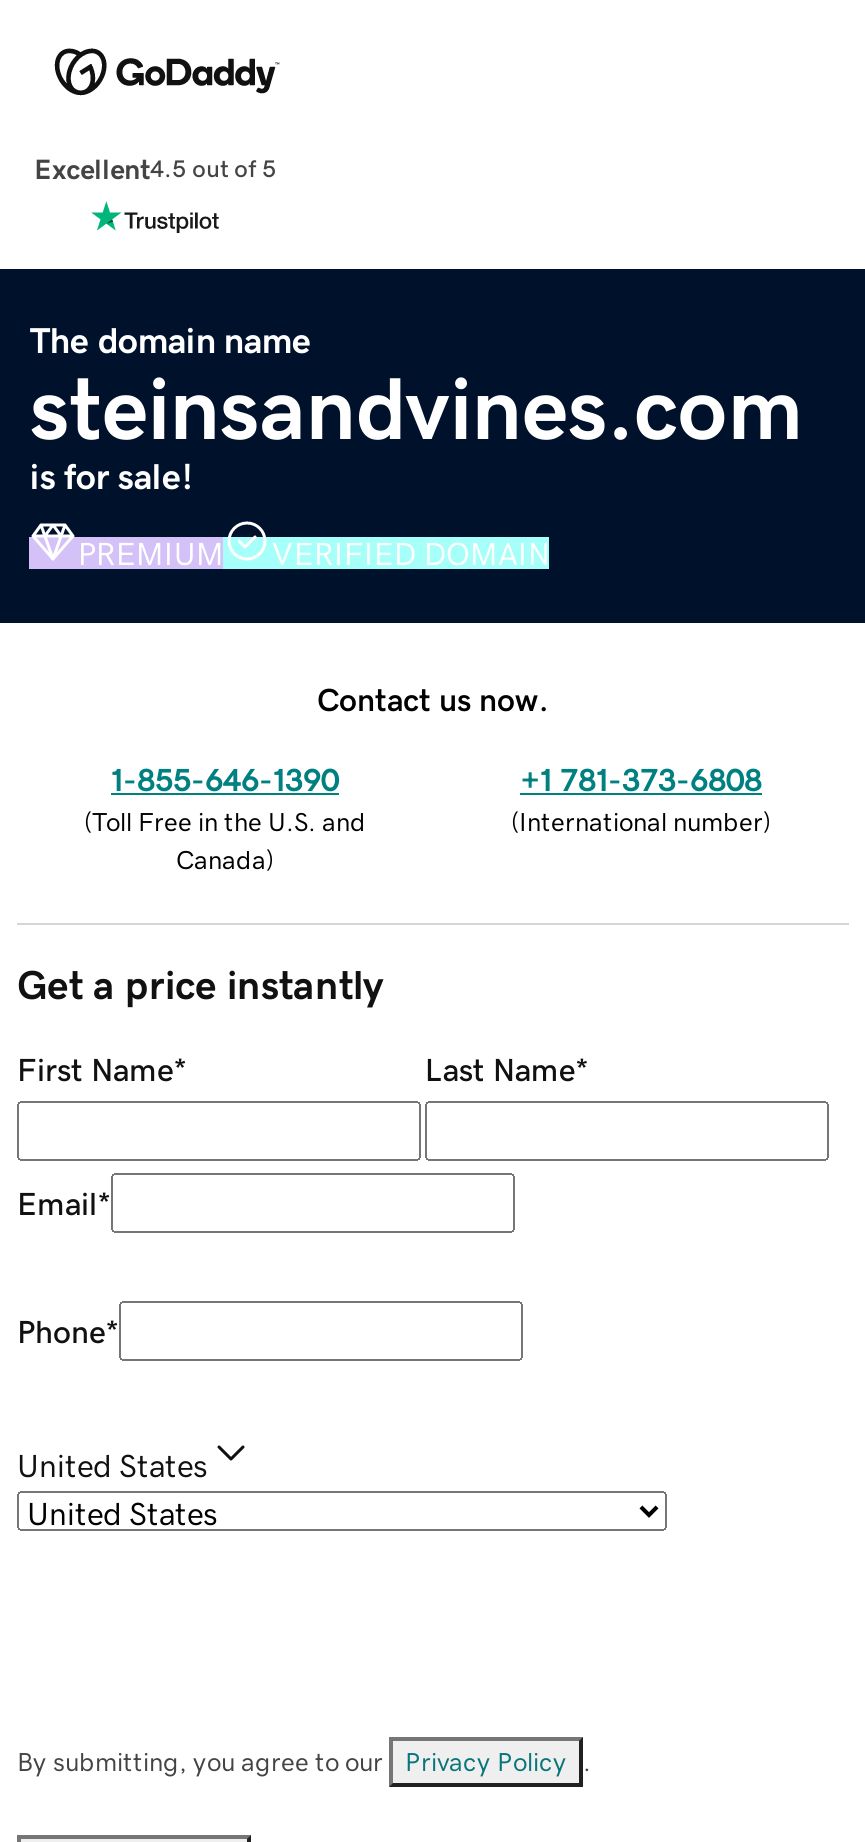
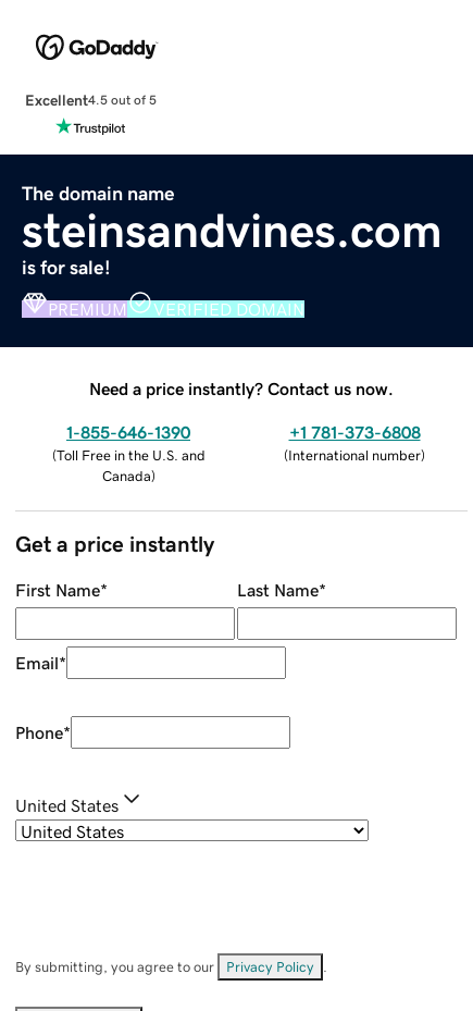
[317,682,549,714] Contact us now. -> [89,379,394,397] Need a price instantly? Contact us now.

